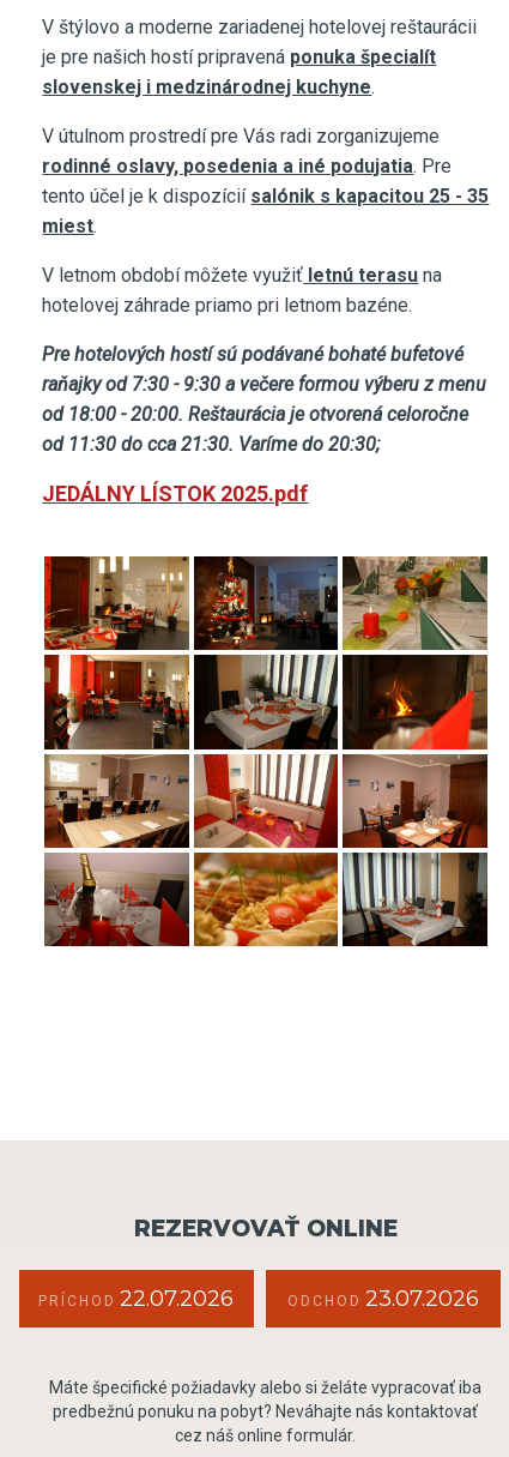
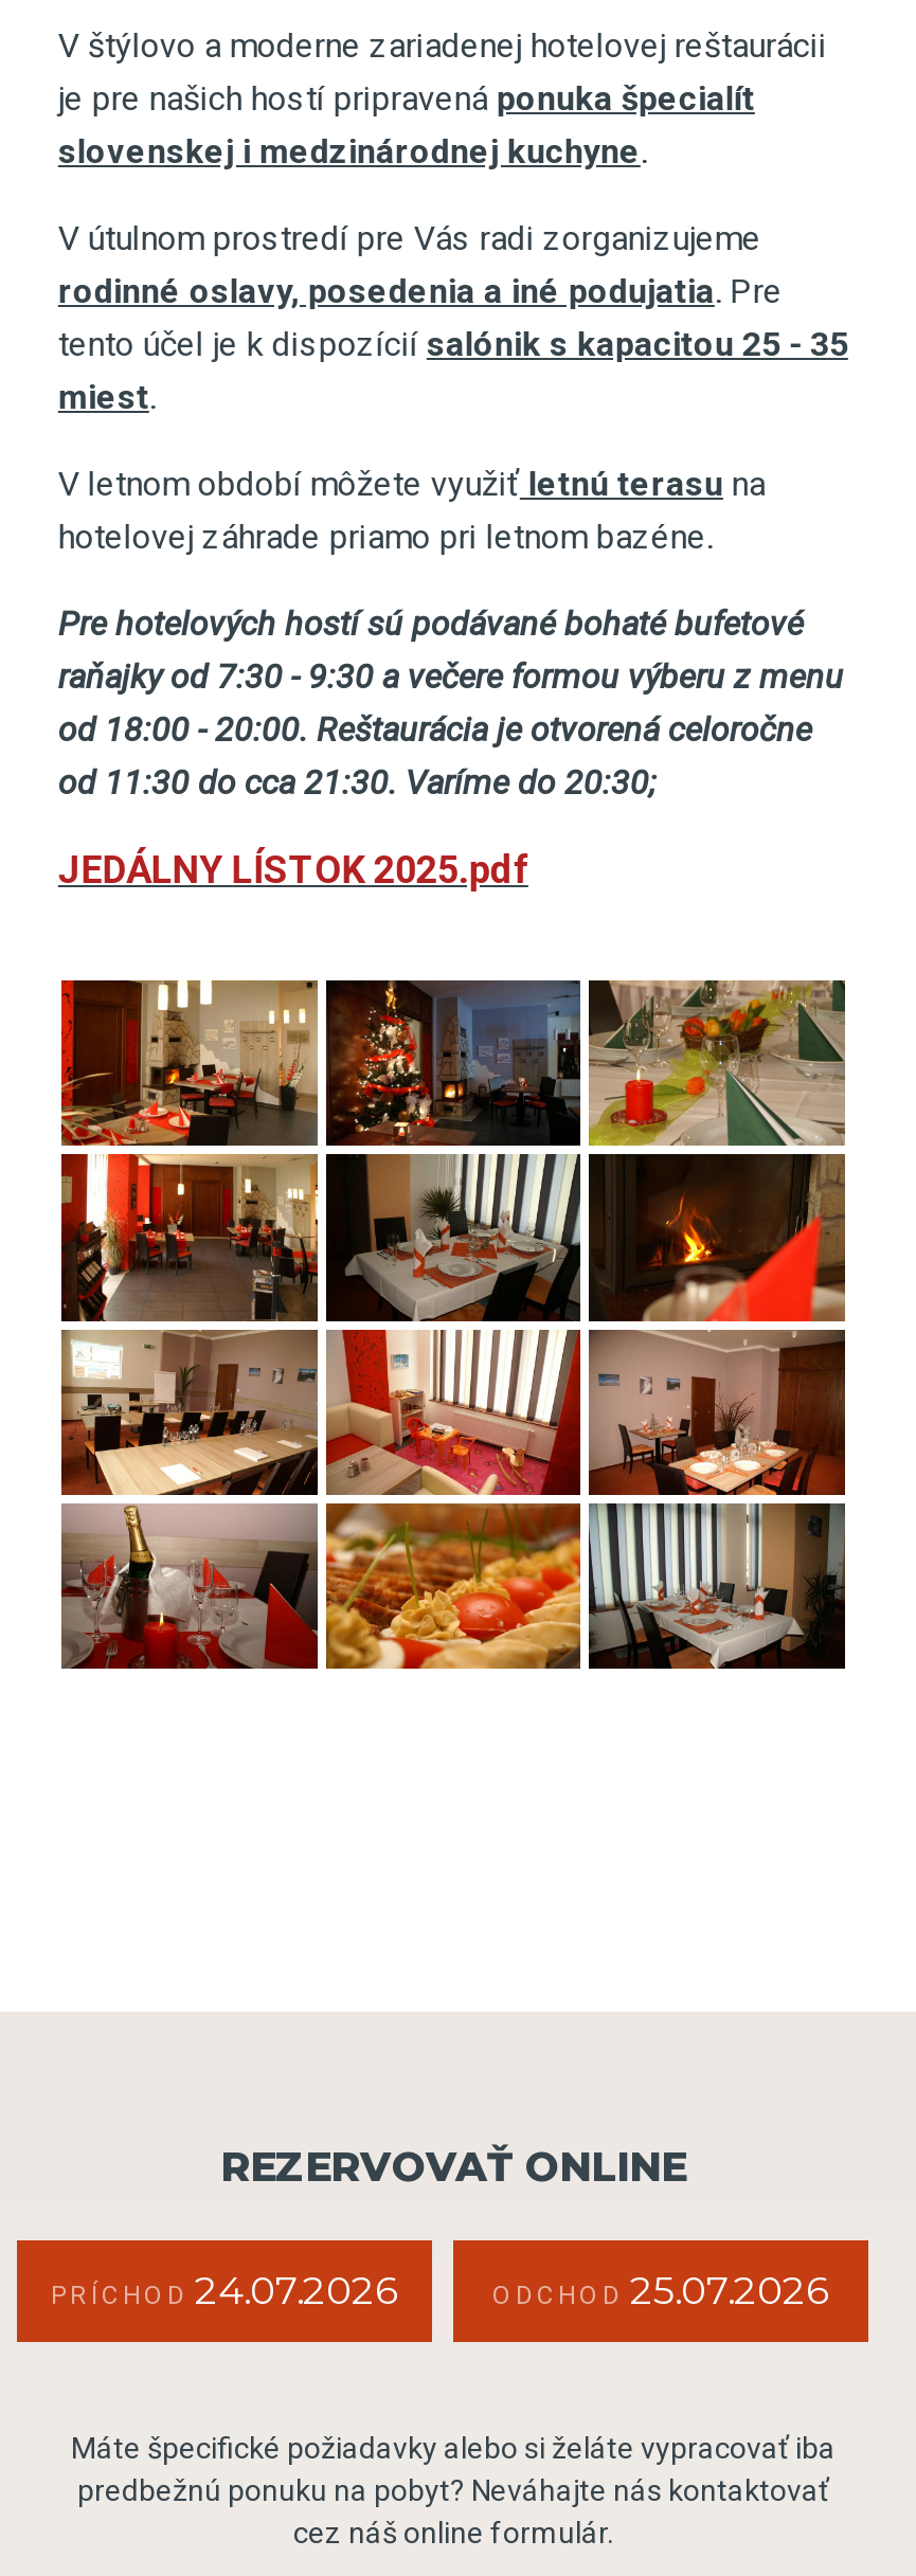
[39,1286,234,1312] PRÍCHOD 22.07.2026 -> [51,2268,398,2314] PRÍCHOD 24.07.2026
[287,1286,479,1312] ODCHOD 23.07.2026 -> [492,2268,829,2314] ODCHOD 25.07.2026

